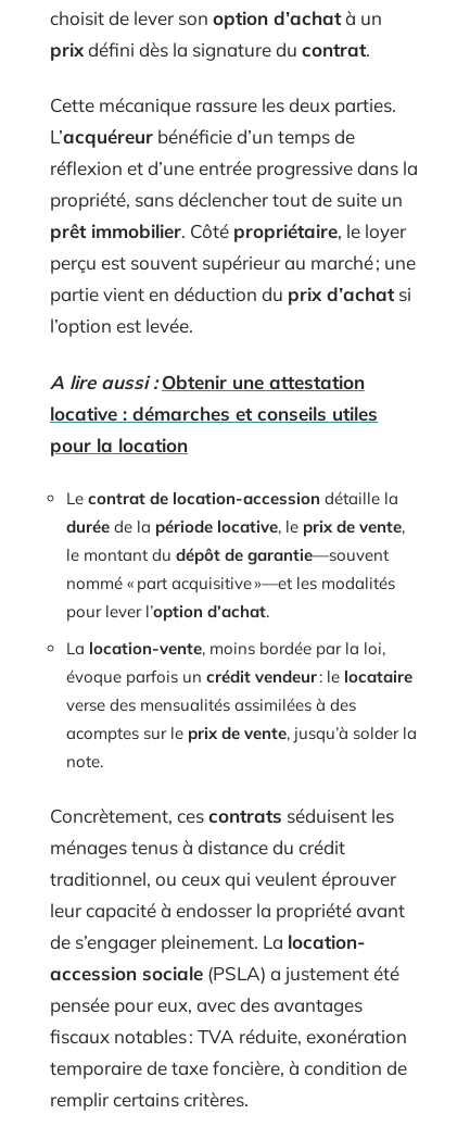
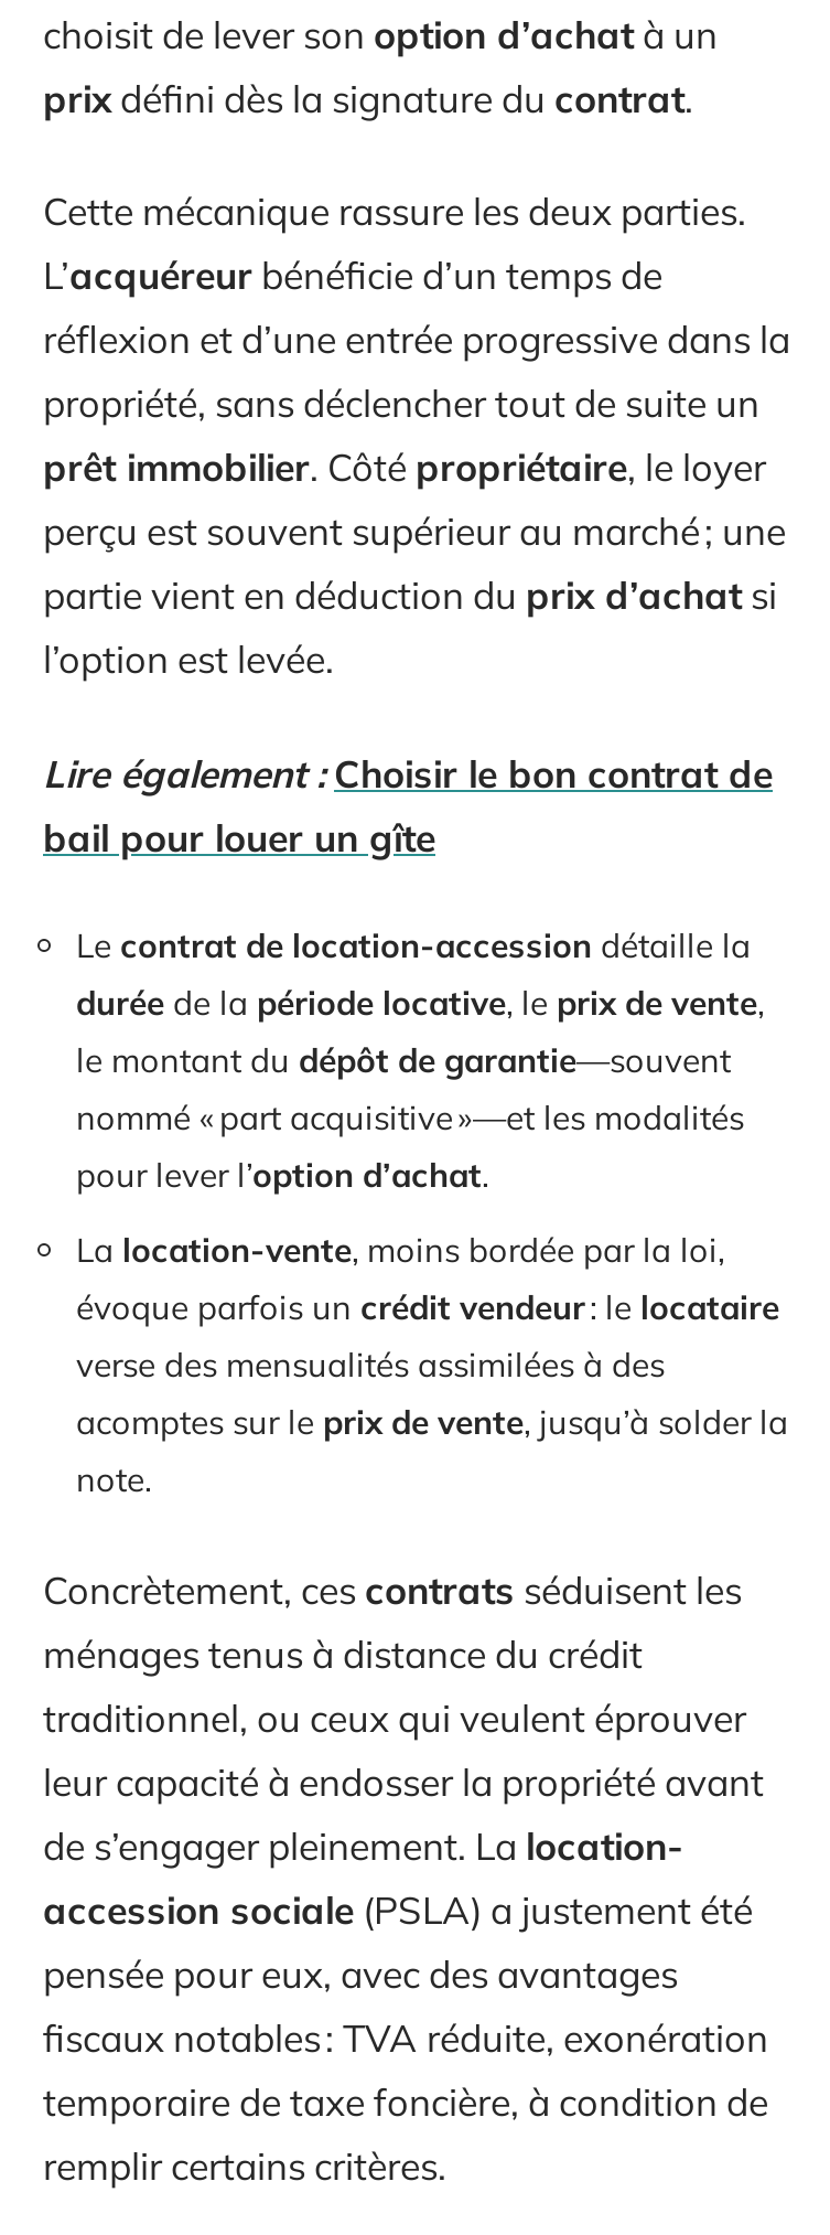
[50,370,378,456] A lire aussi : Obtenir une attestation | locative : démarches et conseils utiles | pour la location -> [43,749,773,859] Lire également : Choisir le bon contrat de | bail pour louer un gîte

